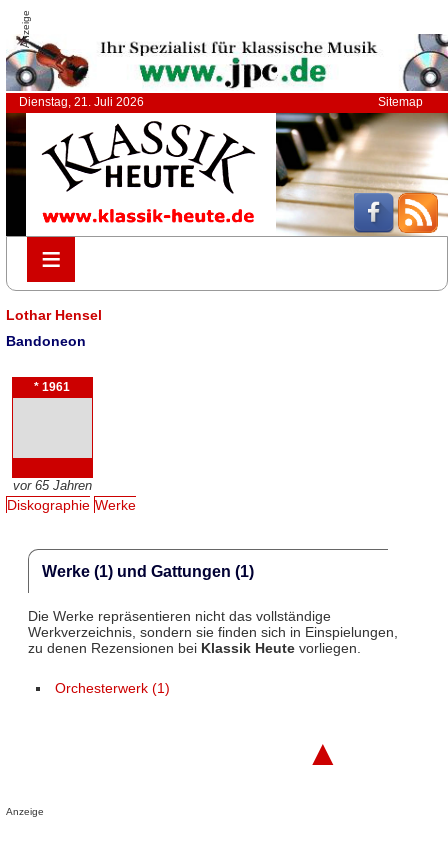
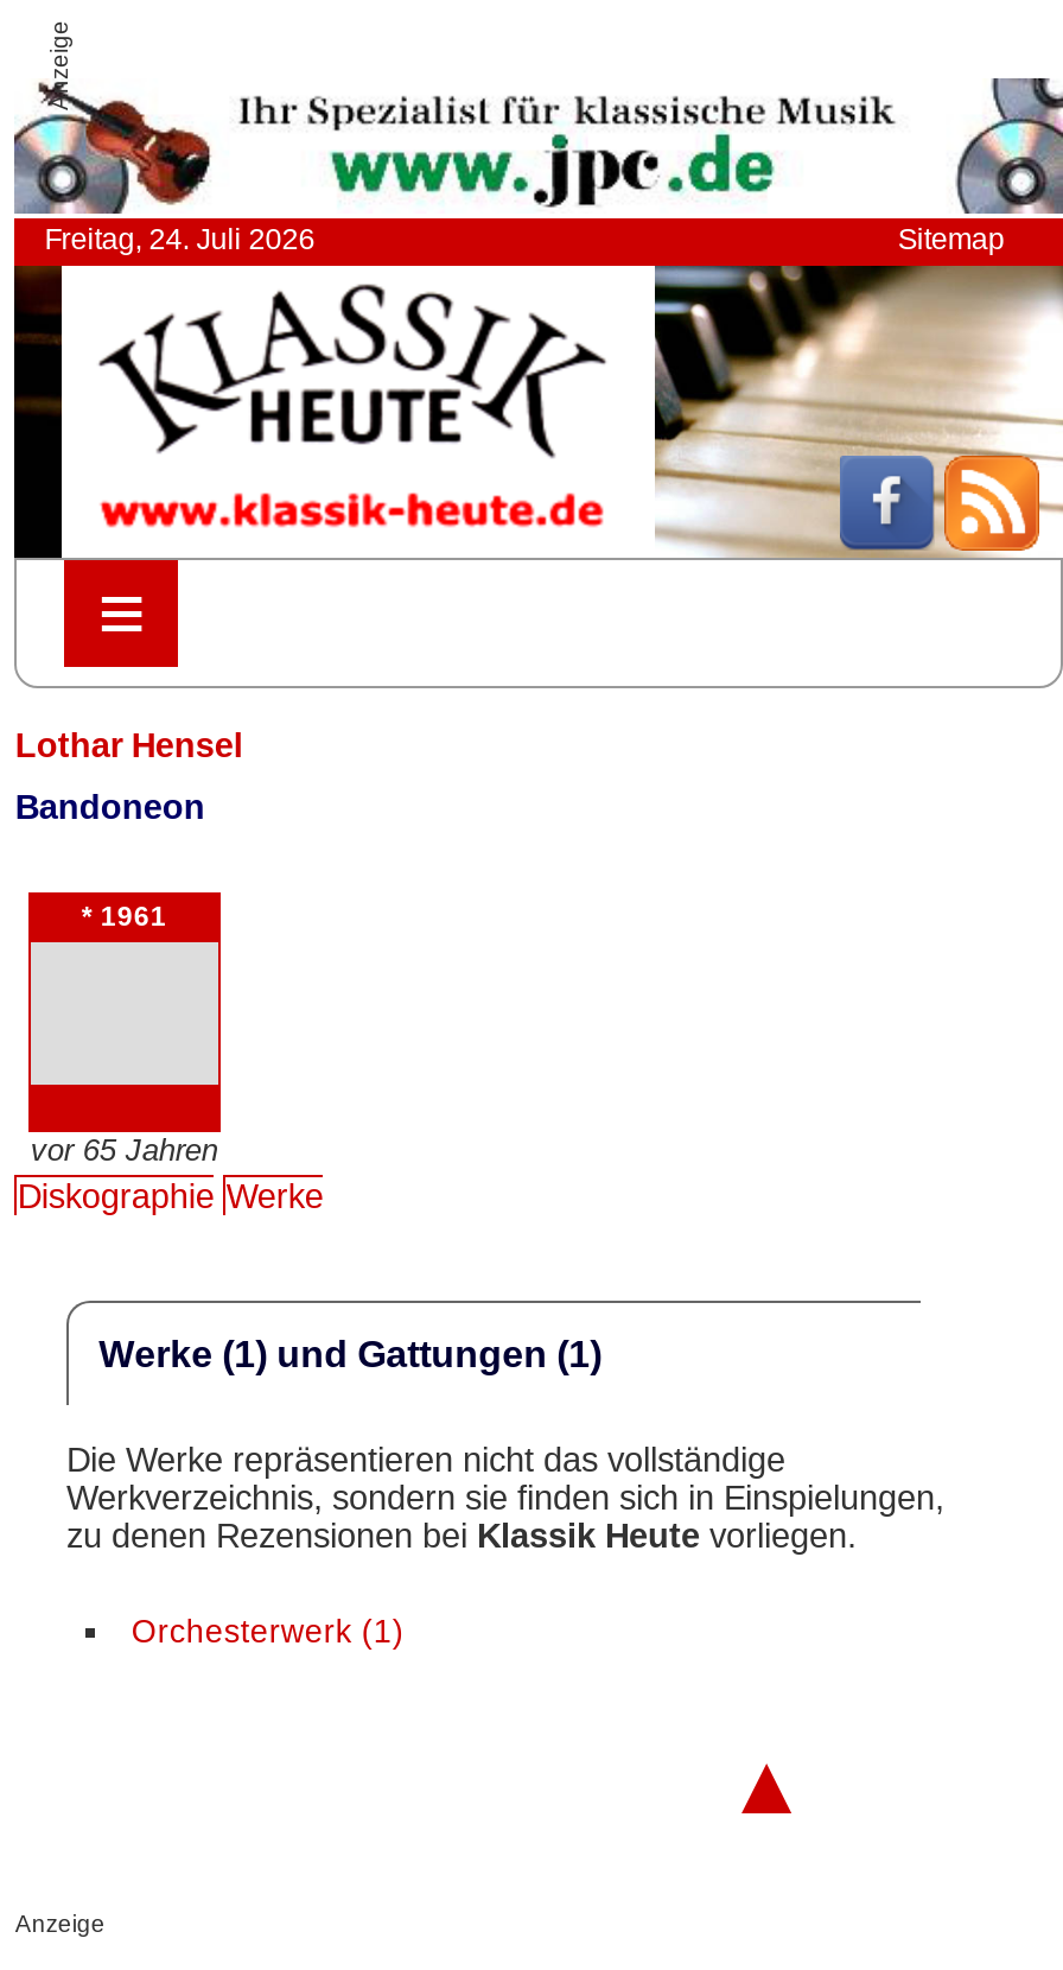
[19,95,144,109] Dienstag, 21. Juli 2026 -> [44,223,315,257] Freitag, 24. Juli 2026

